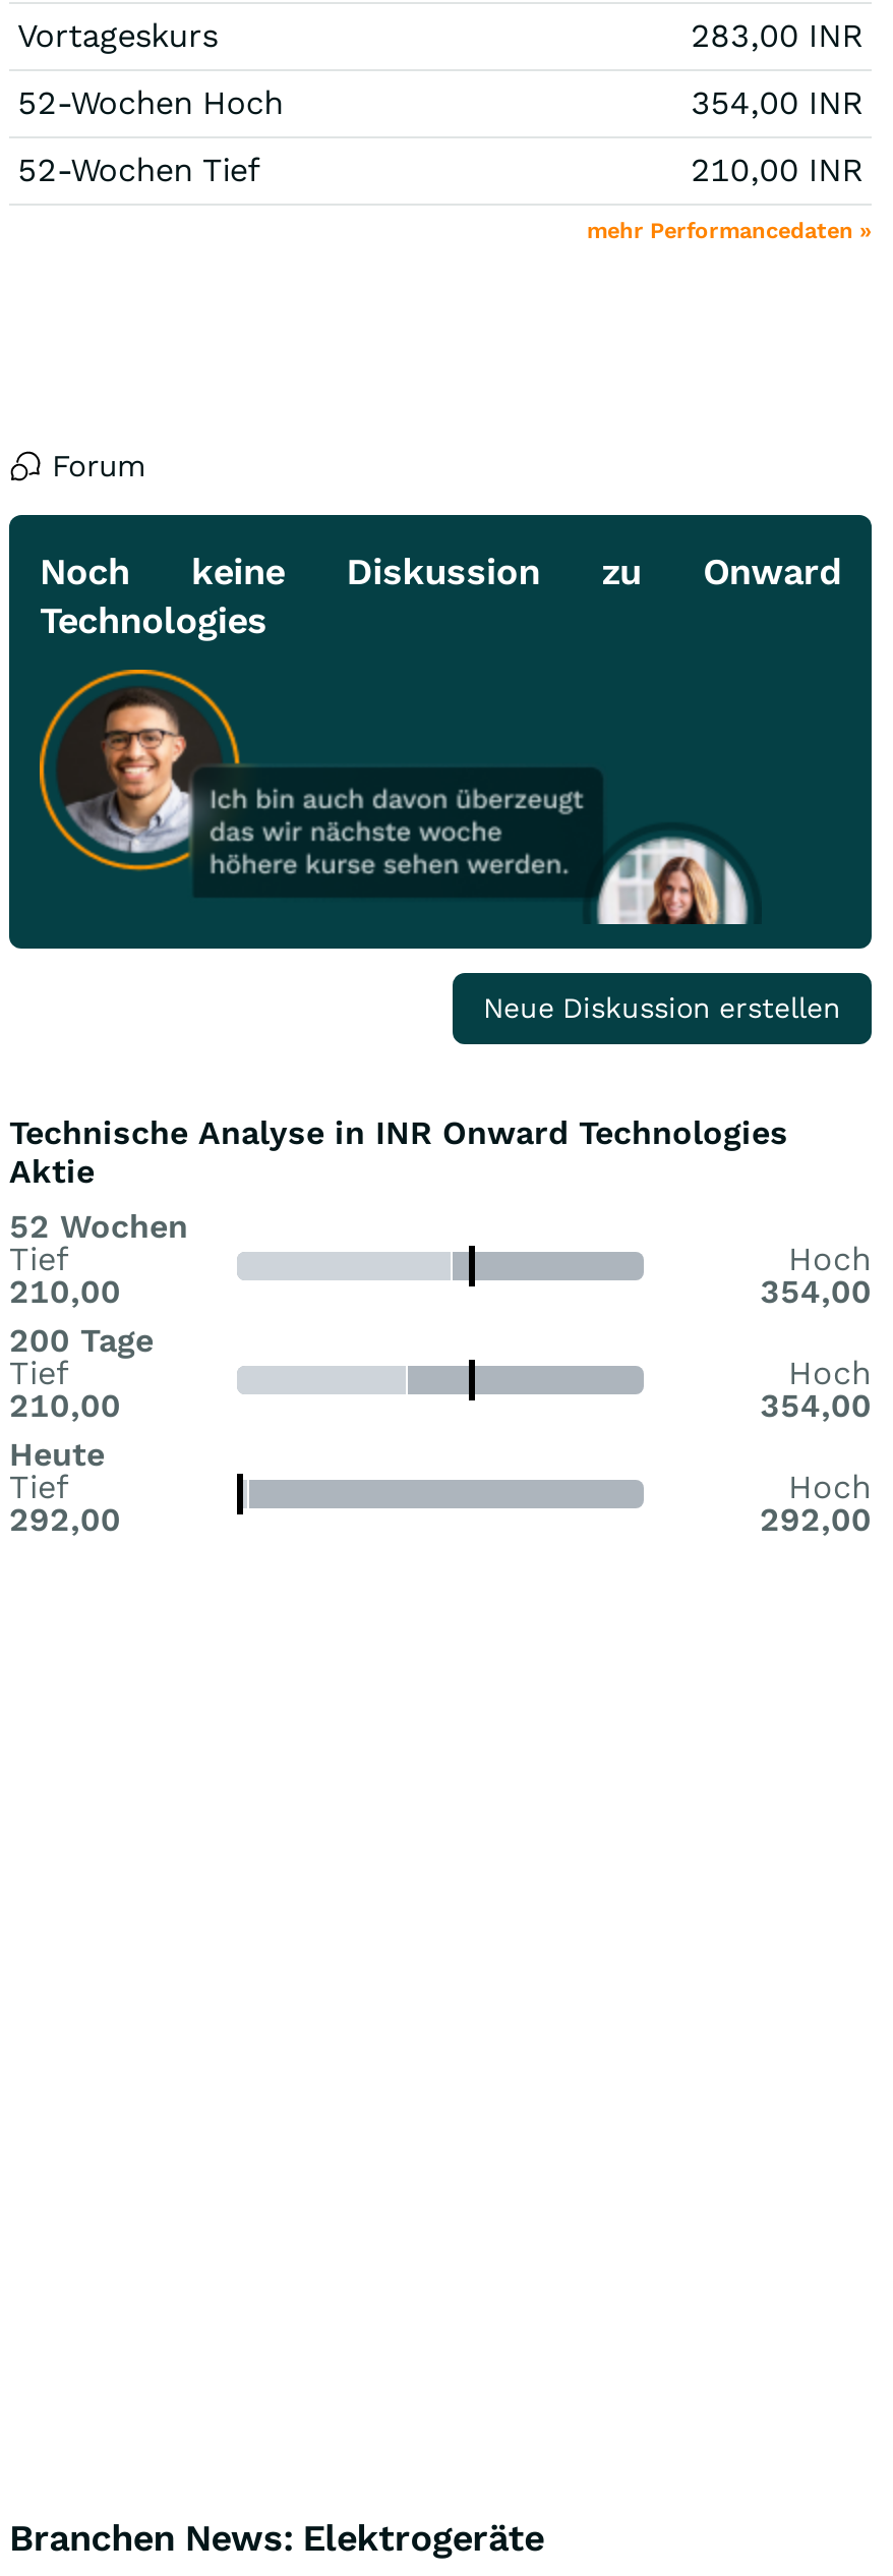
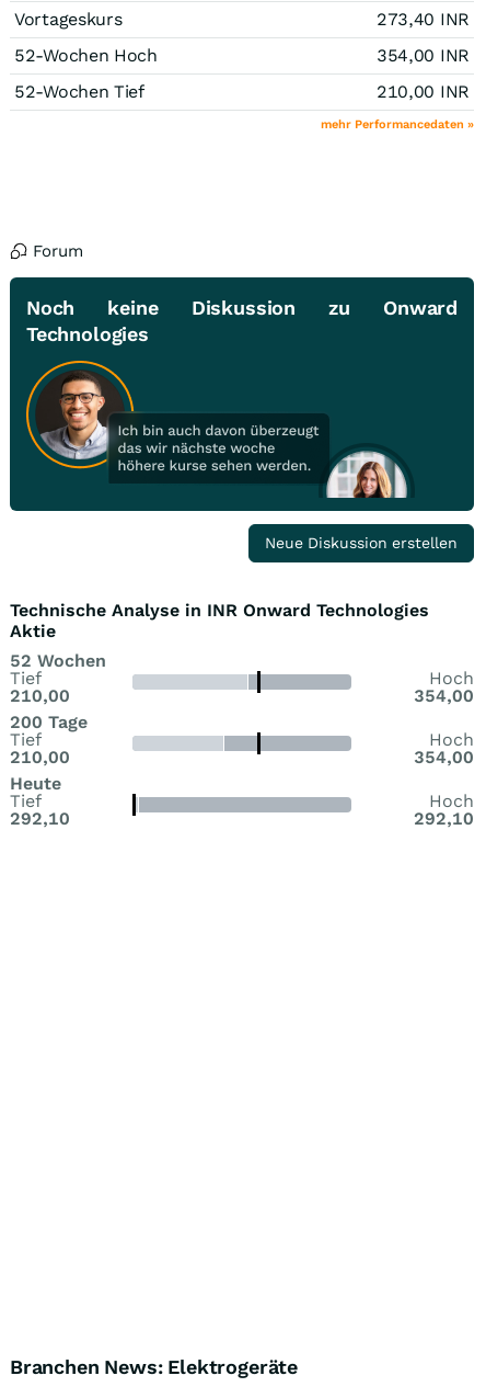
[691,15,864,54] 283,00 INR -> [377,8,470,29] 273,40 INR
[9,1499,121,1538] 292,00 -> [10,808,70,828] 292,10
[760,1499,872,1538] 292,00 -> [414,808,474,828] 292,10

